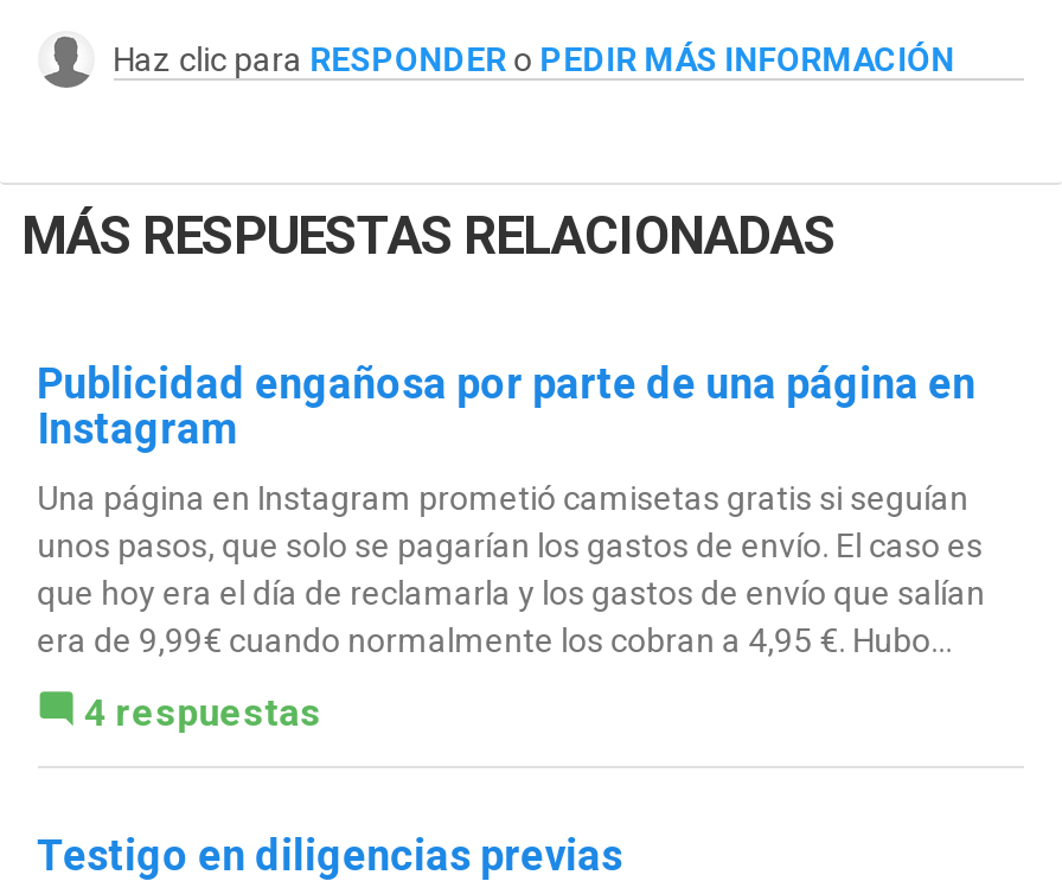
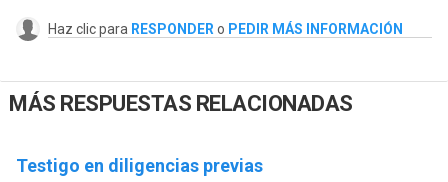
[37,359,985,736] Publicidad engañosa por parte de una página en | Instagram | Una página en Instagram prometió camisetas gratis si seguían | unos pasos, que solo se pagarían los gastos de envío. El caso es | que hoy era el día de reclamarla y los gastos de envío que salían | era de 9,99€ cuando normalmente los cobran a 4,95 €. Hubo... | 4 respuestas -> none

